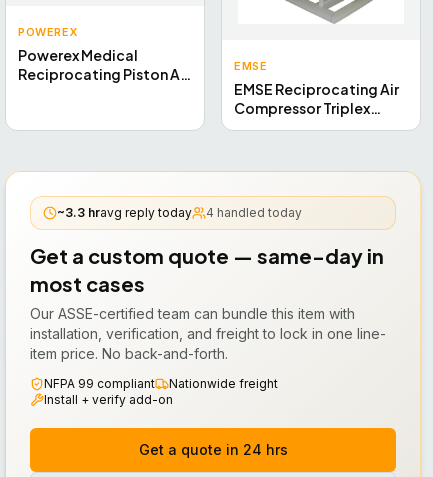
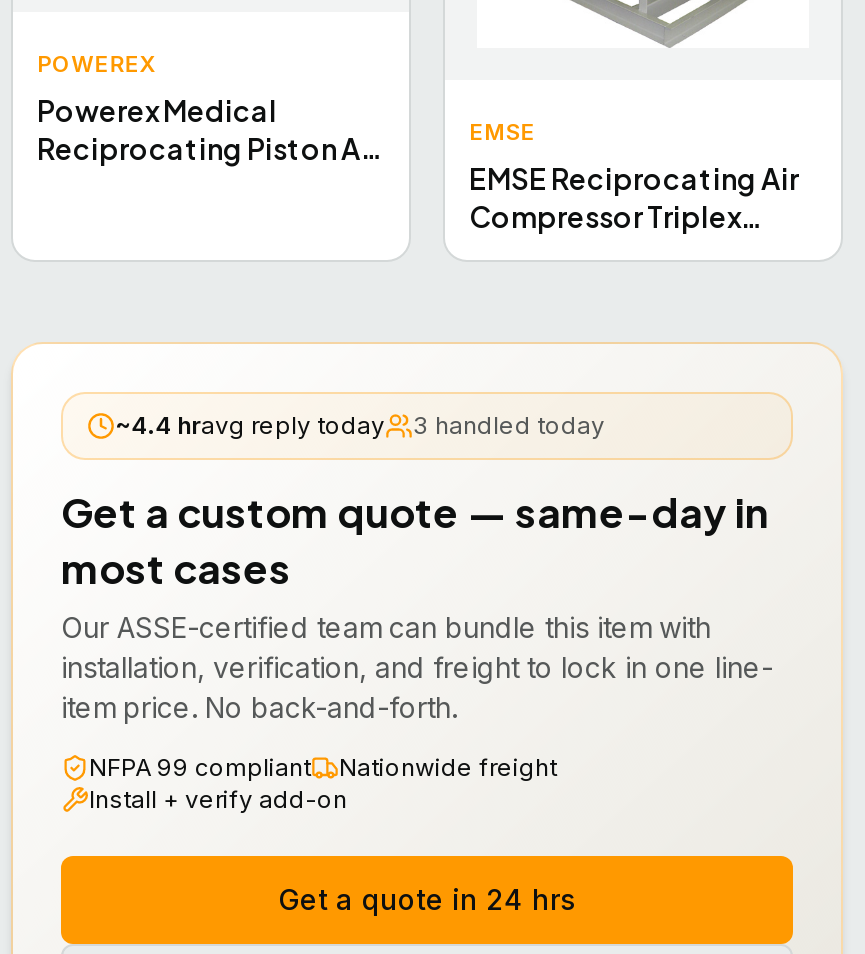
[57,205,192,220] ~3.3 hravg reply today -> [115,410,385,440] ~4.4 hravg reply today
[206,205,302,220] 4 handled today -> [413,410,605,440] 3 handled today

